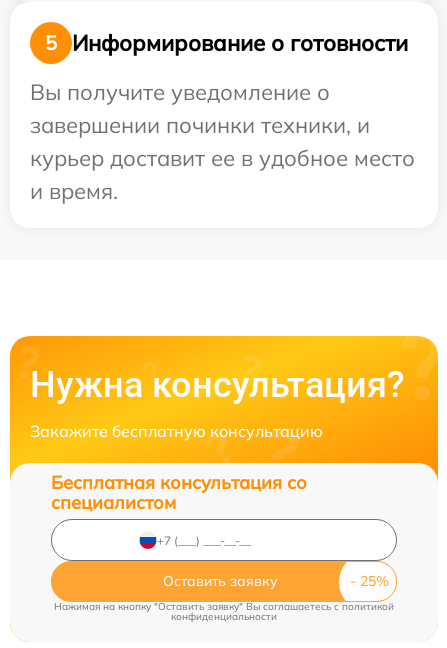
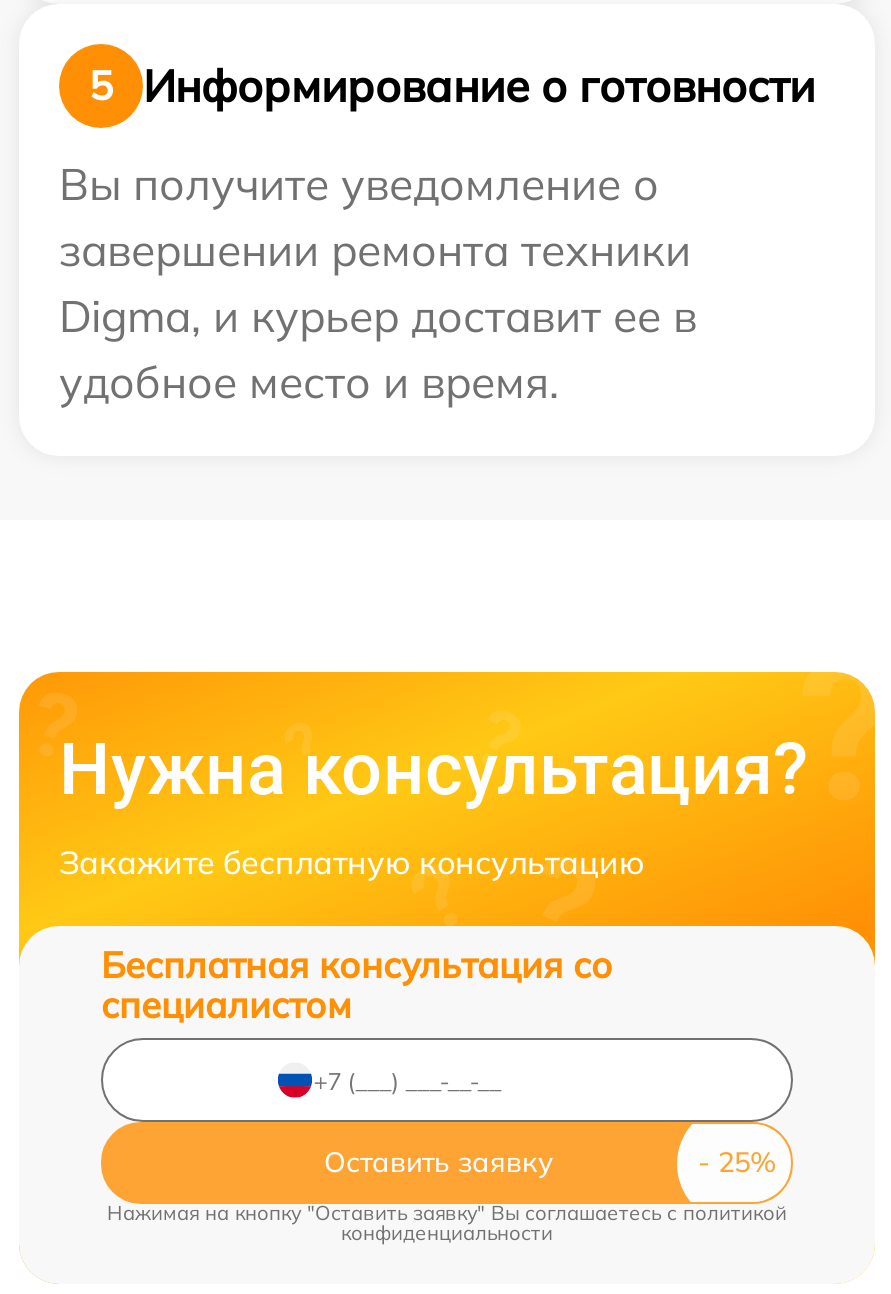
[30,111,415,205] завершении починки техники, и | курьер доставит ее в удобное место | и время. -> [59,223,697,411] завершении ремонта техники | Digma, и курьер доставит ее в | удобное место и время.

